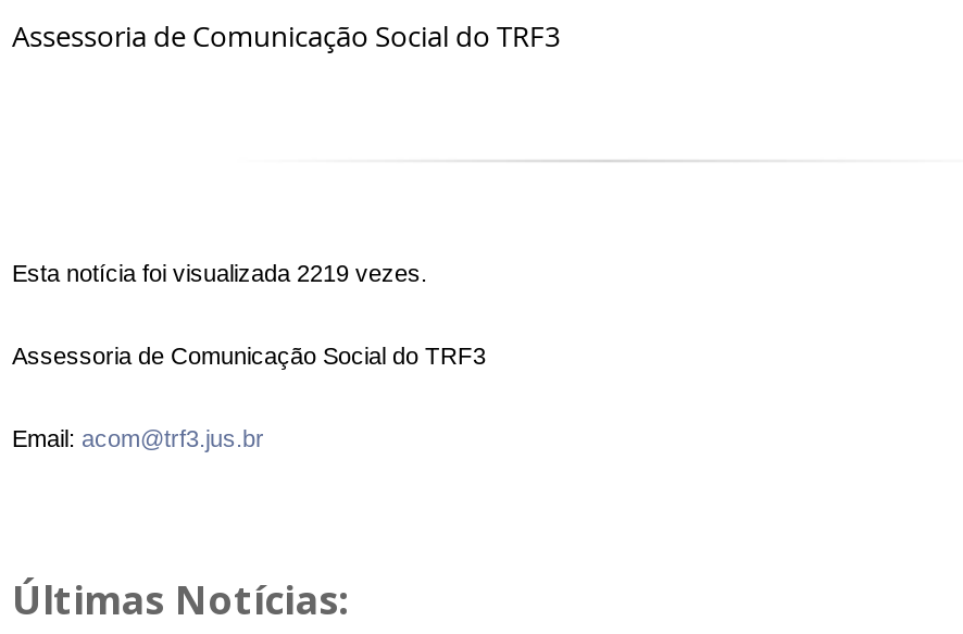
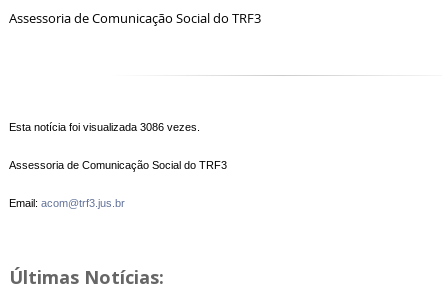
[12,259,427,285] Esta notícia foi visualizada 2219 vezes. -> [9,121,200,133] Esta notícia foi visualizada 3086 vezes.

